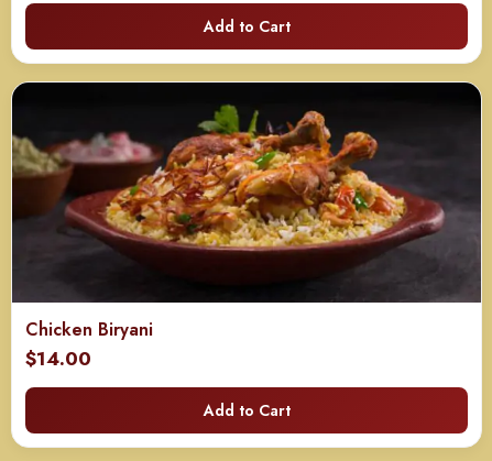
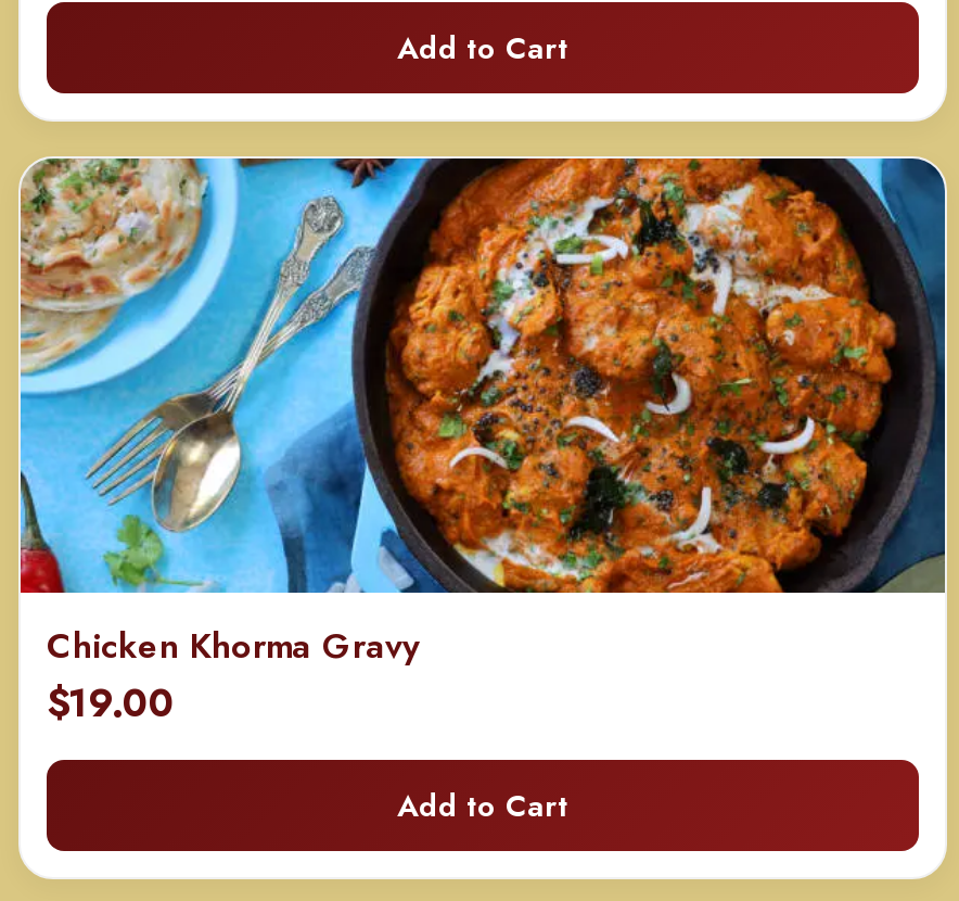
[11,81,482,373] [image] | Chicken Biryani | $14.00 -> [18,155,947,731] [image] | Chicken Khorma Gravy | $19.00

